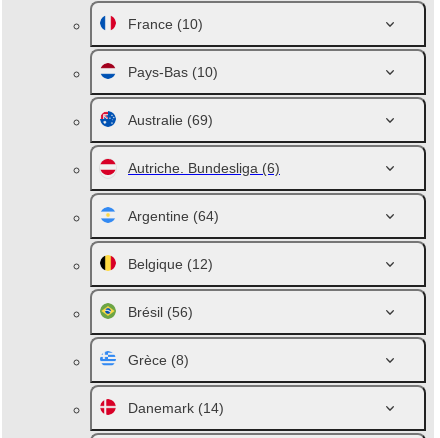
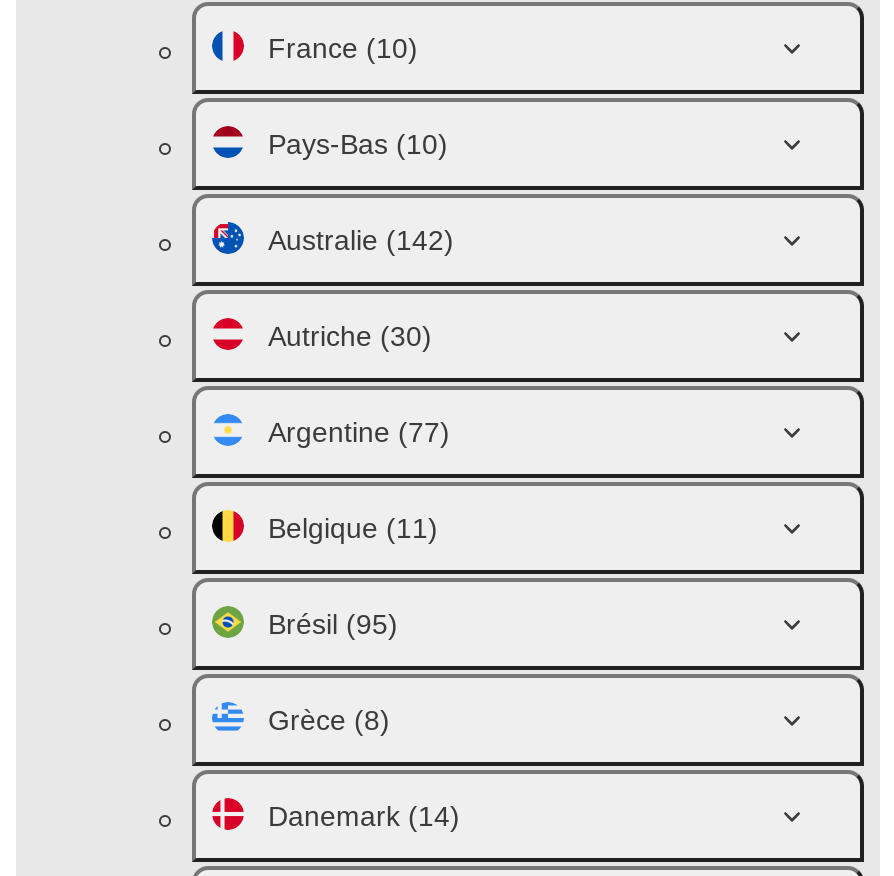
[128,112,213,128] Australie (69) -> [268,224,454,256] Australie (142)
[128,160,280,176] Autriche. Bundesliga (6) -> [268,320,432,352] Autriche (30)
[128,208,219,224] Argentine (64) -> [268,416,450,448] Argentine (77)
[128,256,213,272] Belgique (12) -> [268,512,438,544] Belgique (11)
[128,304,193,320] Brésil (56) -> [268,608,398,640] Brésil (95)

